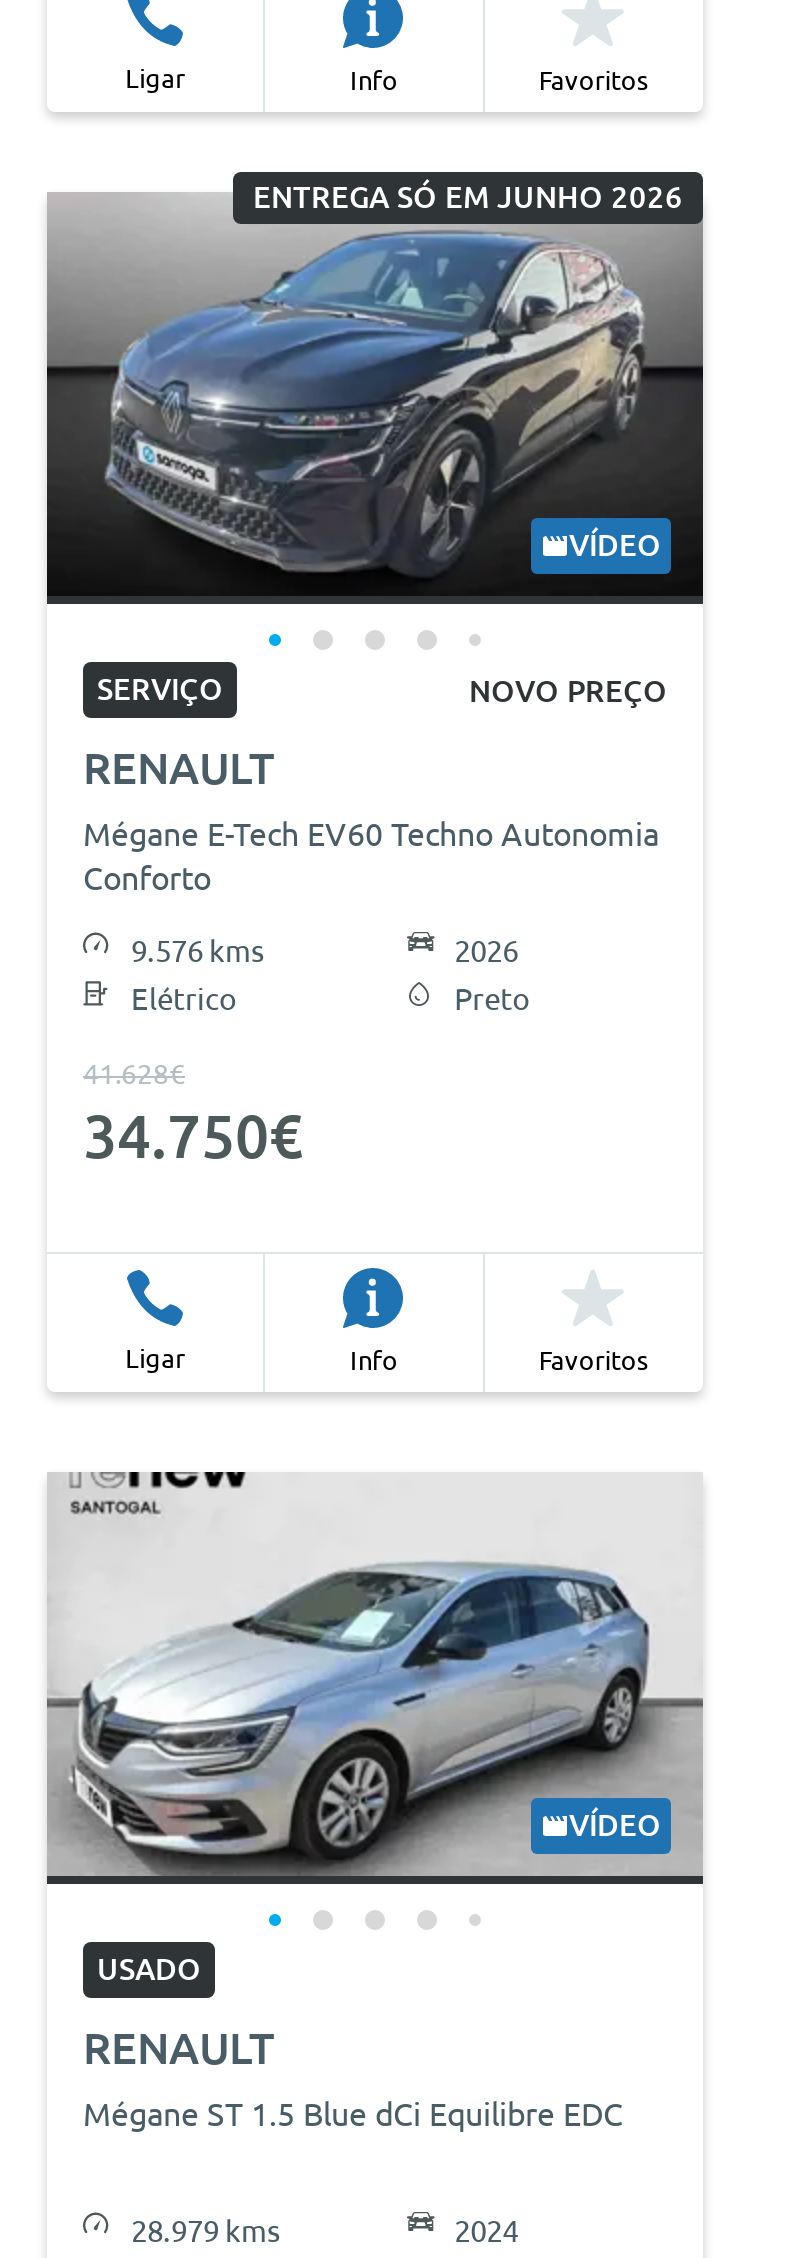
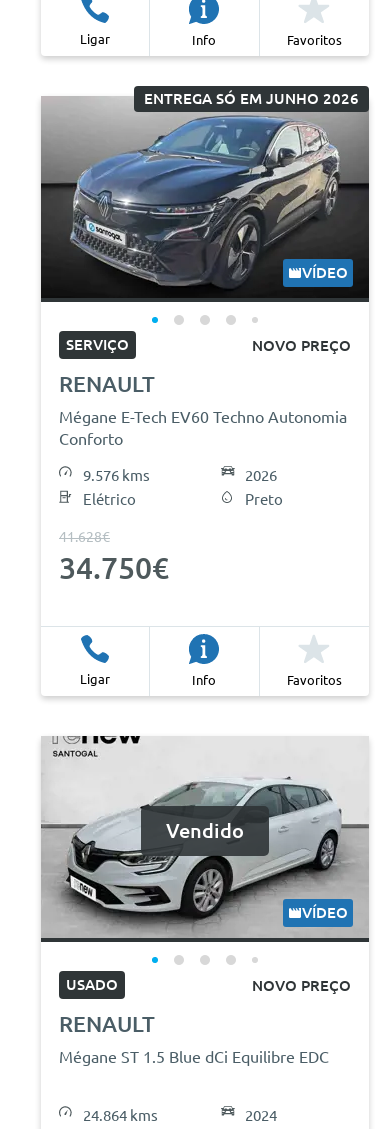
none -> [166,819,244,842] Vendido
[47,1554,703,1874] [image] -> [41,776,370,938] [image]
none -> [252,977,351,994] NOVO PREÇO
[131,2214,281,2248] 28.979 kms -> [83,1107,158,1124] 24.864 kms

